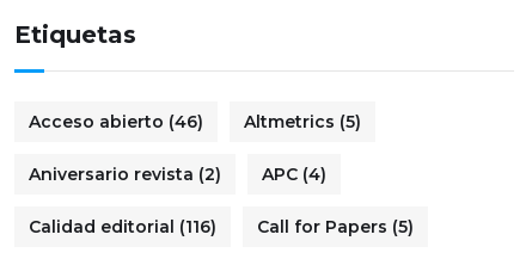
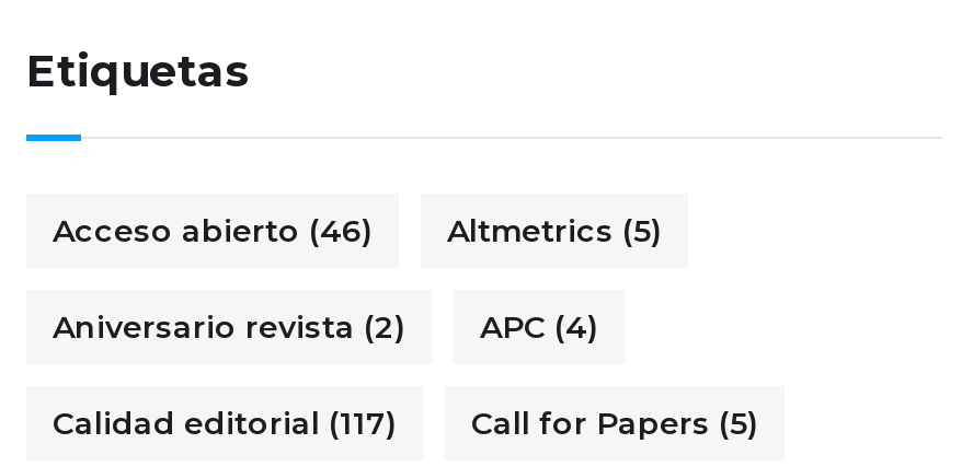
[29,216,216,238] Calidad editorial (116) -> [53,404,397,444] Calidad editorial (117)

